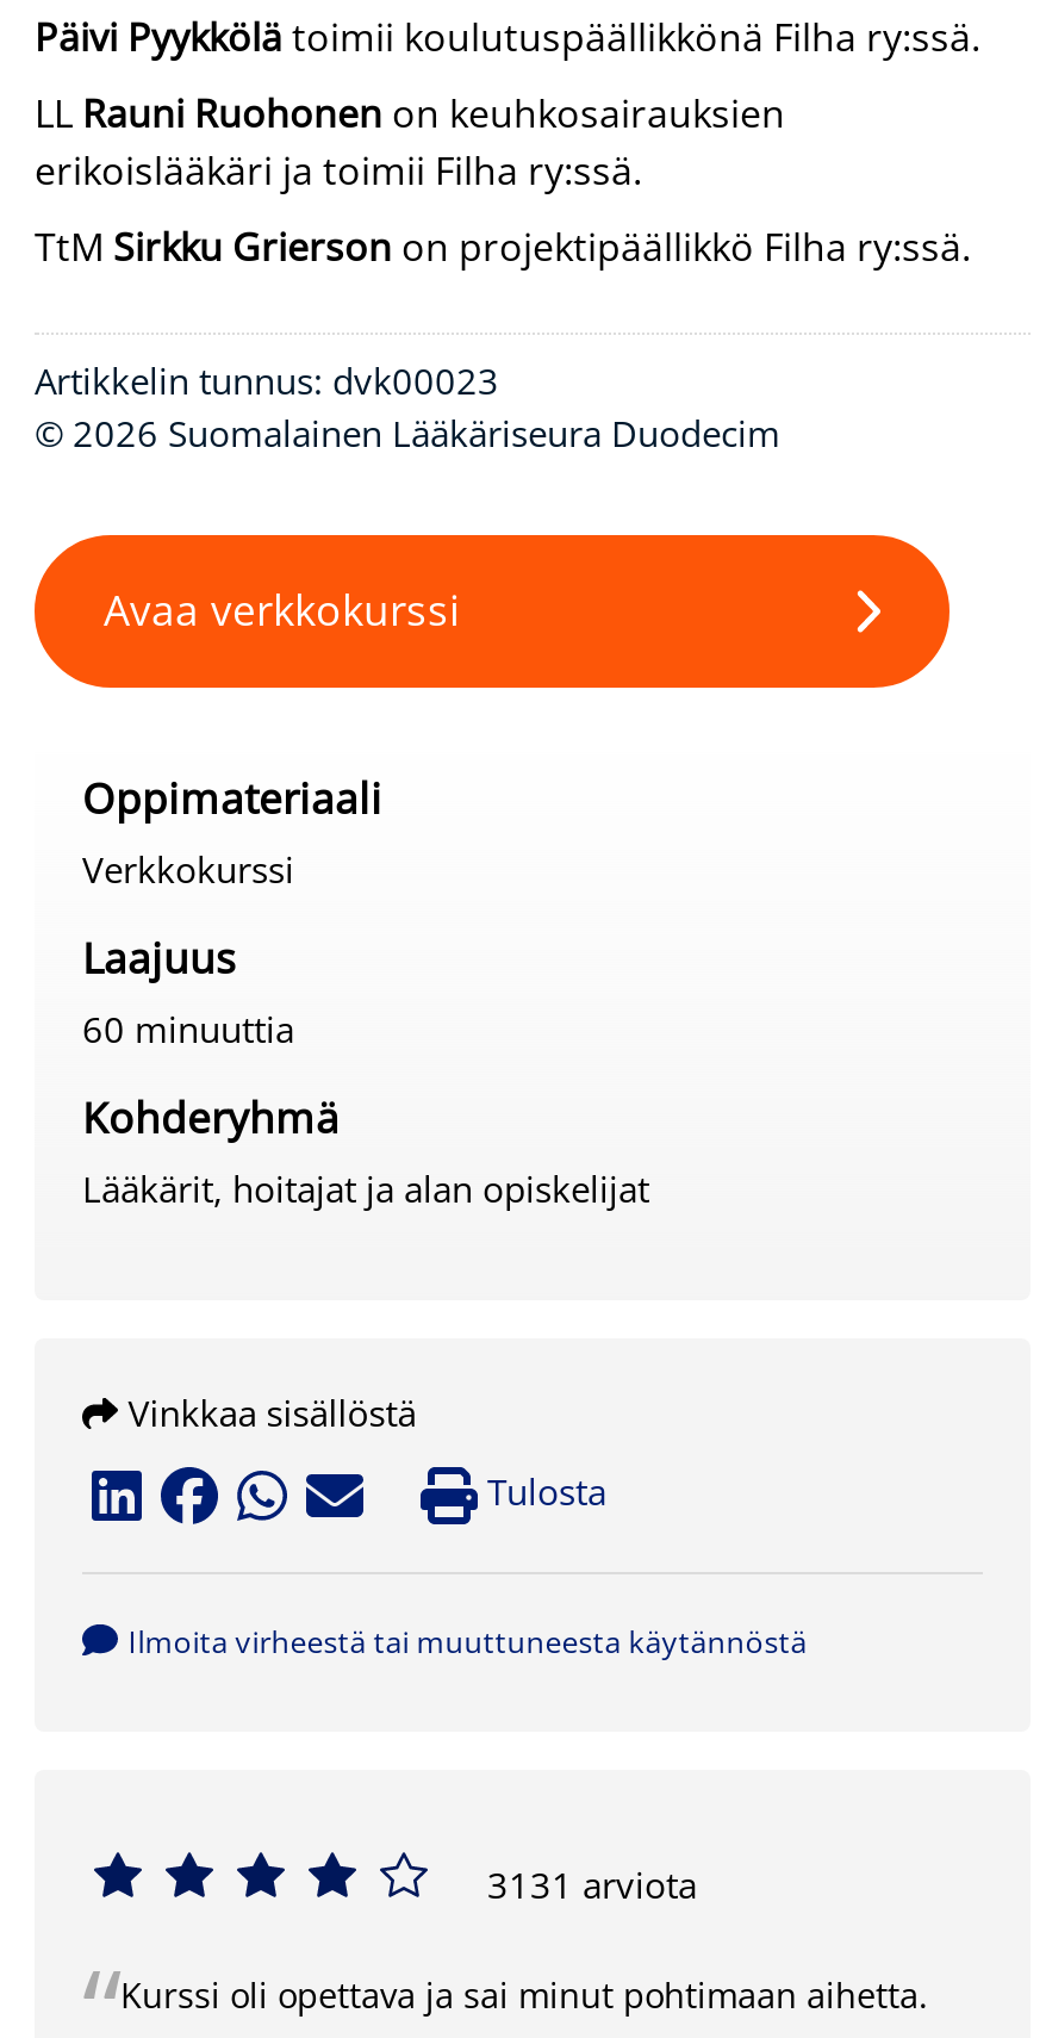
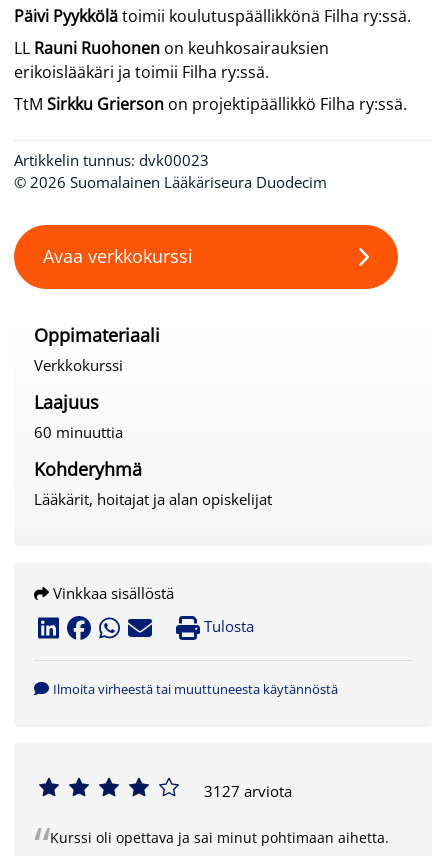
[487,1861,697,1909] 3131 arviota -> [204,781,292,801] 3127 arviota

